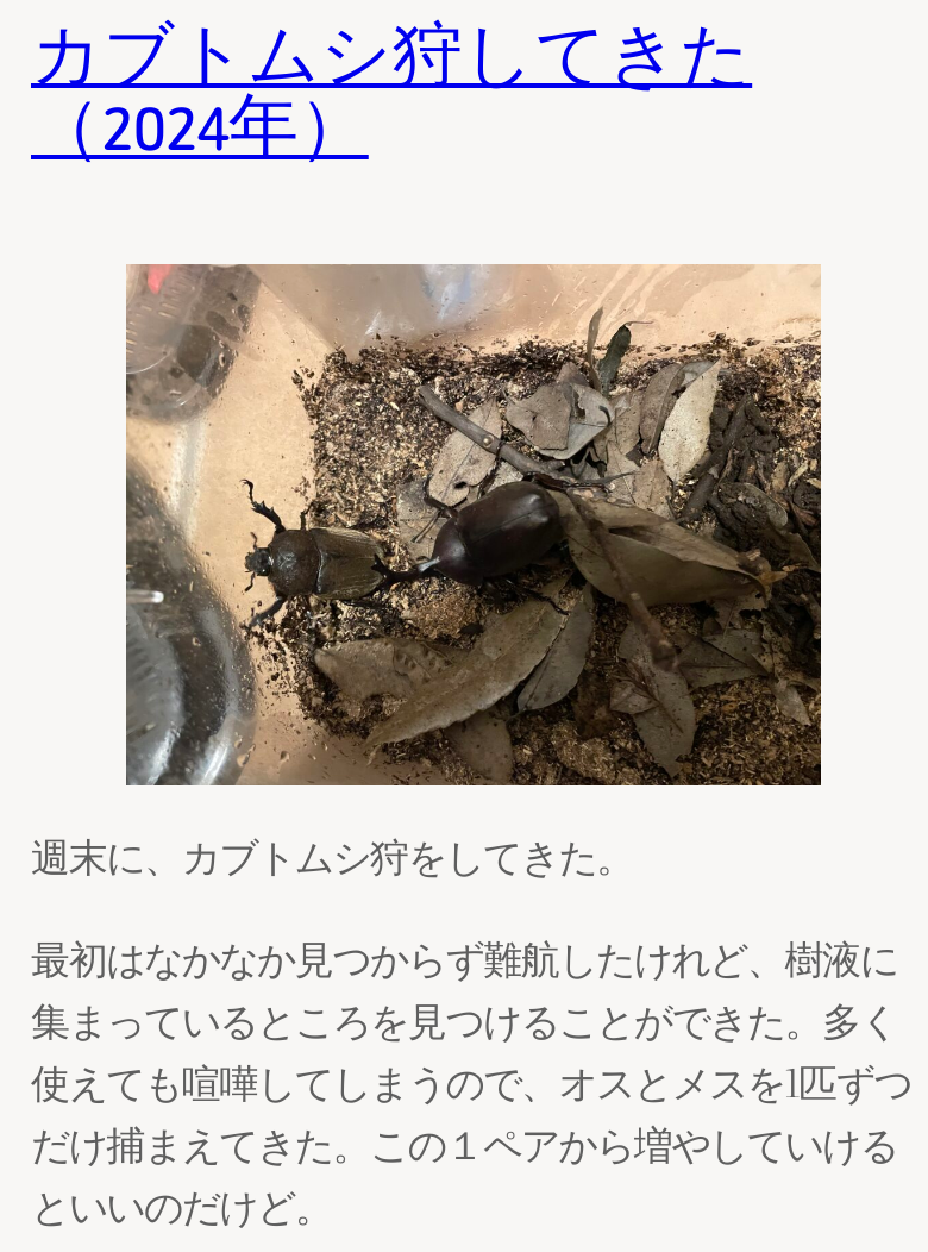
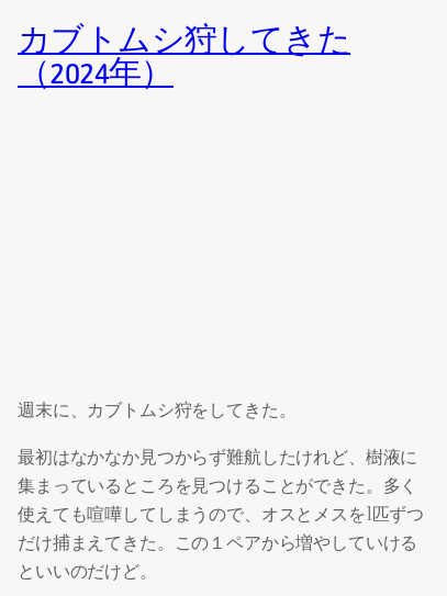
[124,262,823,788] [image] -> none

